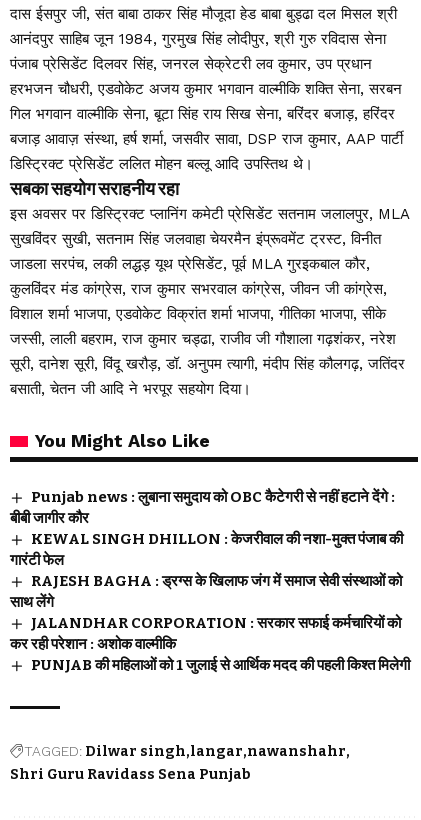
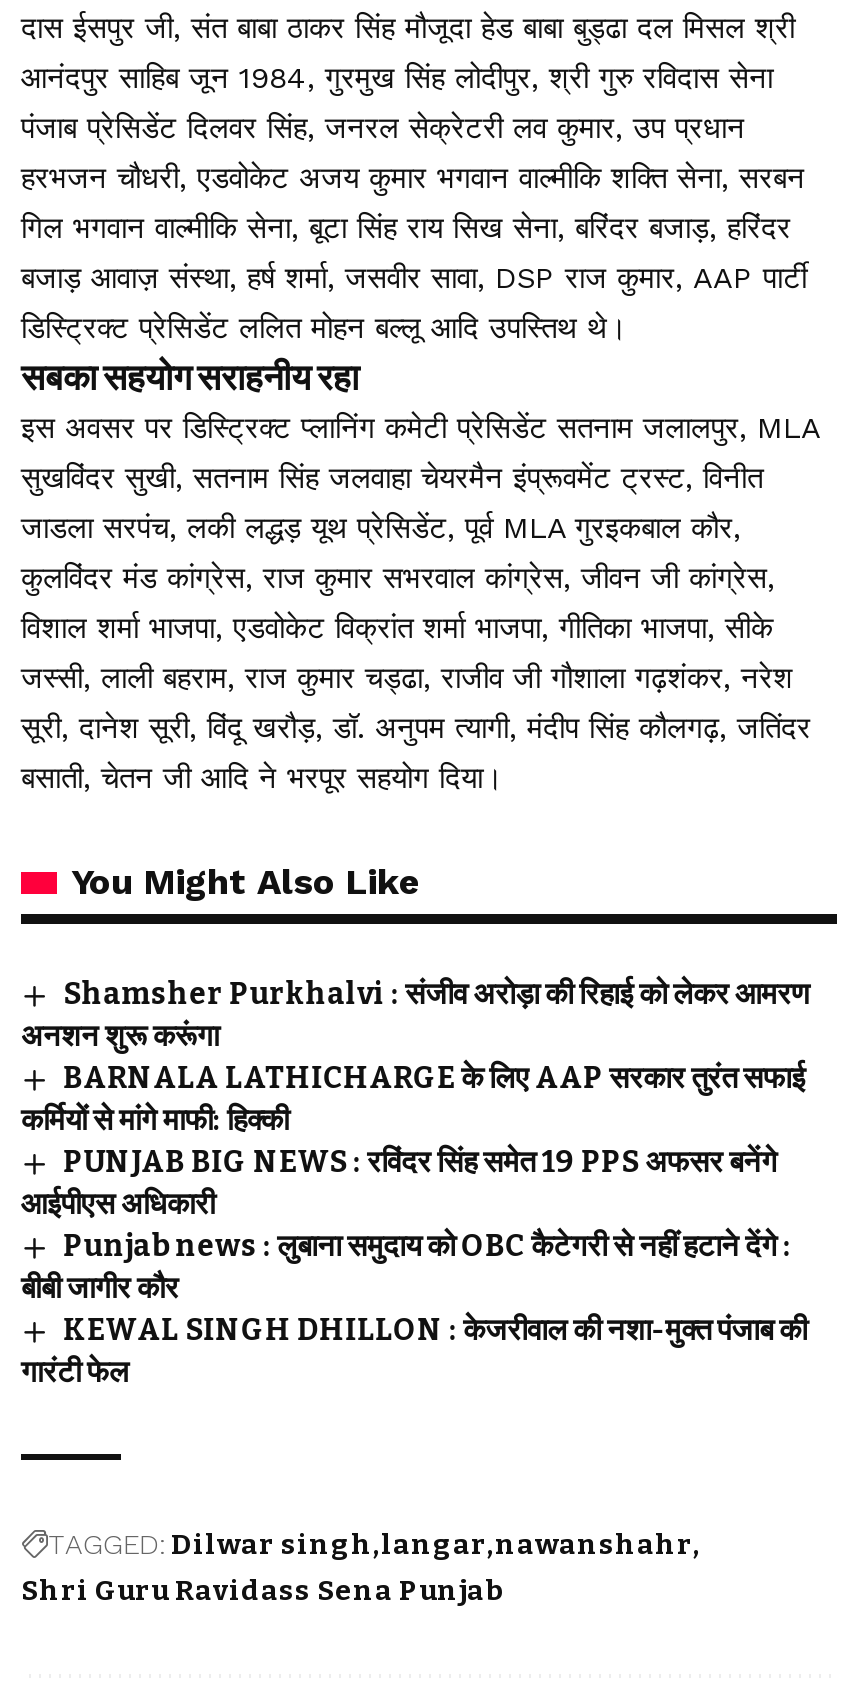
none -> [21,976,809,1222] Shamsher Purkhalvi : संजीव अरोड़ा की रिहाई को लेकर आमरण | अनशन शुरू करूंगा | BARNALA LATHICHARGE के लिए AAP सरकार तुरंत सफाई | कर्मियों से मांगे माफी: हिक्की | PUNJAB BIG NEWS : रविंदर सिंह समेत 19 PPS अफसर बनेंगे | आईपीएस अधिकारी
moved [10,488,403,569] -> [21,1228,807,1390]: Punjab news : लुबाना समुदाय को OBC कैटेगरी से नहीं हटाने देंगे : | बीबी जागीर कौर | KEWAL SINGH DHILLON : केजरीवाल की नशा-मुक्त पंजाब की | गारंटी फेल
[10,572,410,674] RAJESH BAGHA : ड्रग्स के खिलाफ जंग में समाज सेवी संस्थाओं को | साथ लेंगे | JALANDHAR CORPORATION : सरकार सफाई कर्मचारियों को | कर रही परेशान : अशोक वाल्मीकि | PUNJAB की महिलाओं को 1 जुलाई से आर्थिक मदद की पहली किश्त मिलेगी -> none

